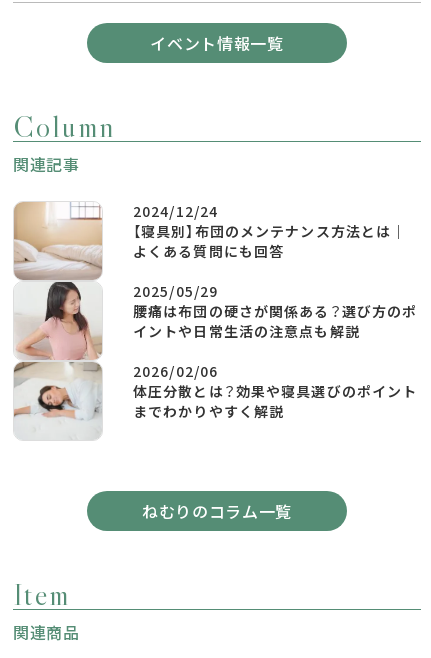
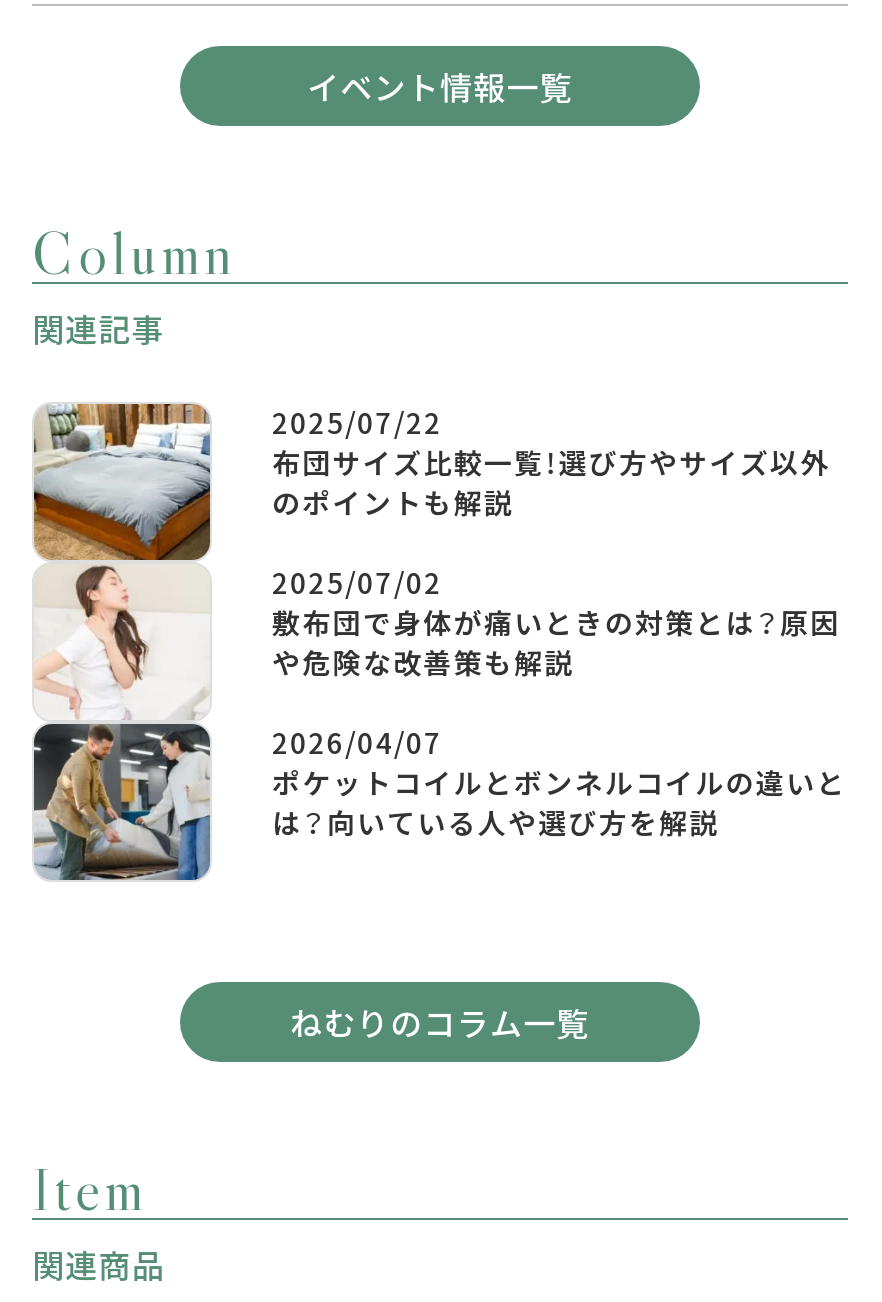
[13,201,406,440] [image] | 2024/12/24 | 【寝具別】布団のメンテナンス方法とは｜ | よくある質問にも回答 -> [32,402,831,882] [image] | 2025/07/22 | 布団サイズ比較一覧！選び方やサイズ以外 | のポイントも解説
[133,281,417,341] 2025/05/29 | 腰痛は布団の硬さが関係ある？選び方のポ | イントや日常生活の注意点も解説 -> [272,563,841,683] 2025/07/02 | 敷布団で身体が痛いときの対策とは？原因 | や危険な改善策も解説
[133,361,417,421] 2026/02/06 | 体圧分散とは？効果や寝具選びのポイント | までわかりやすく解説 -> [272,723,847,843] 2026/04/07 | ポケットコイルとボンネルコイルの違いと | は？向いている人や選び方を解説

